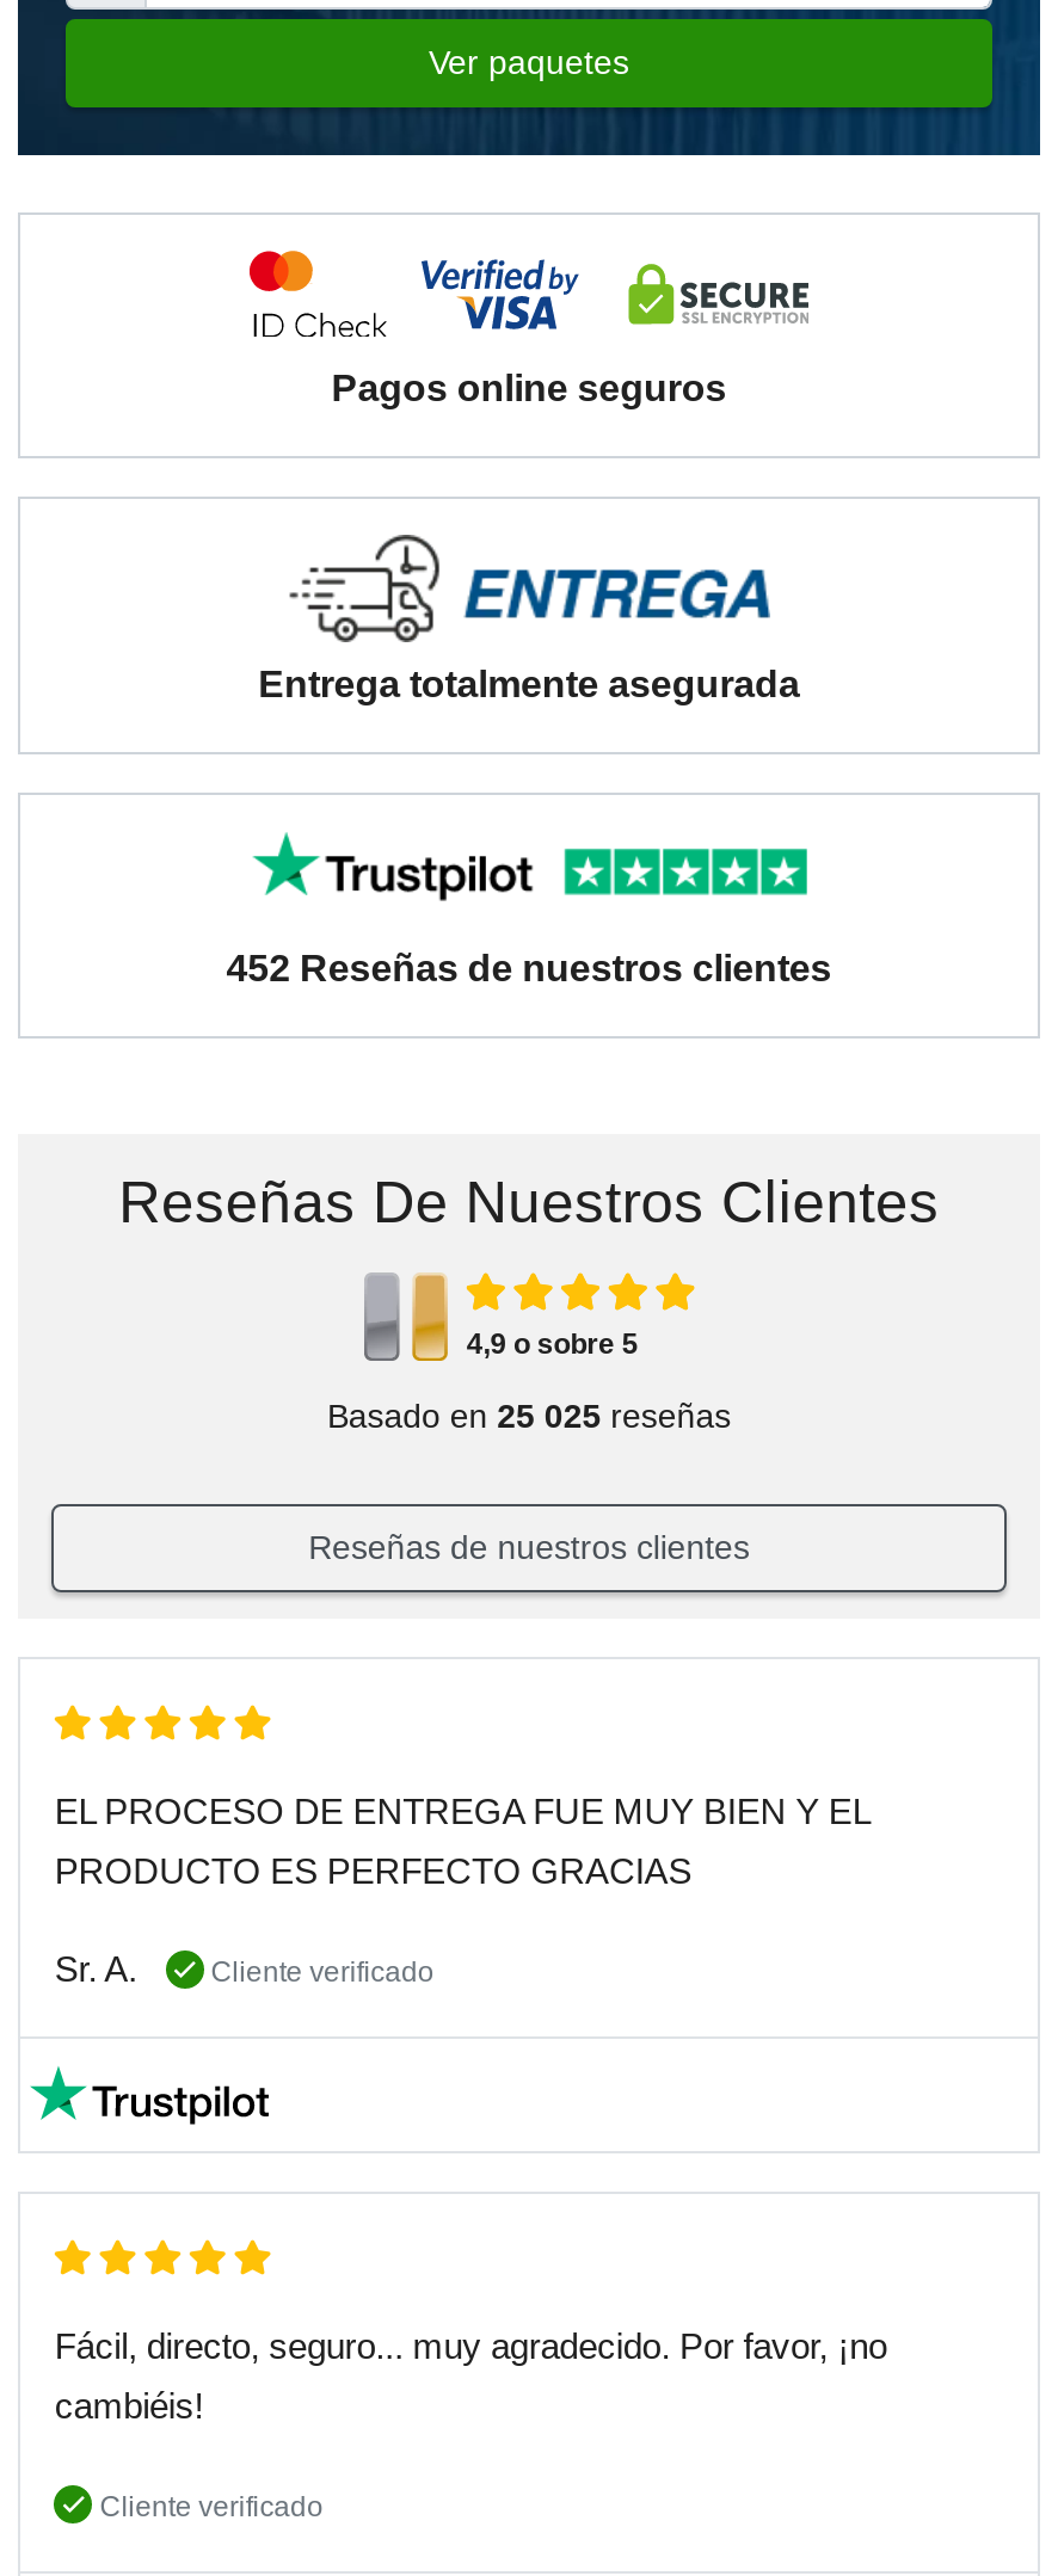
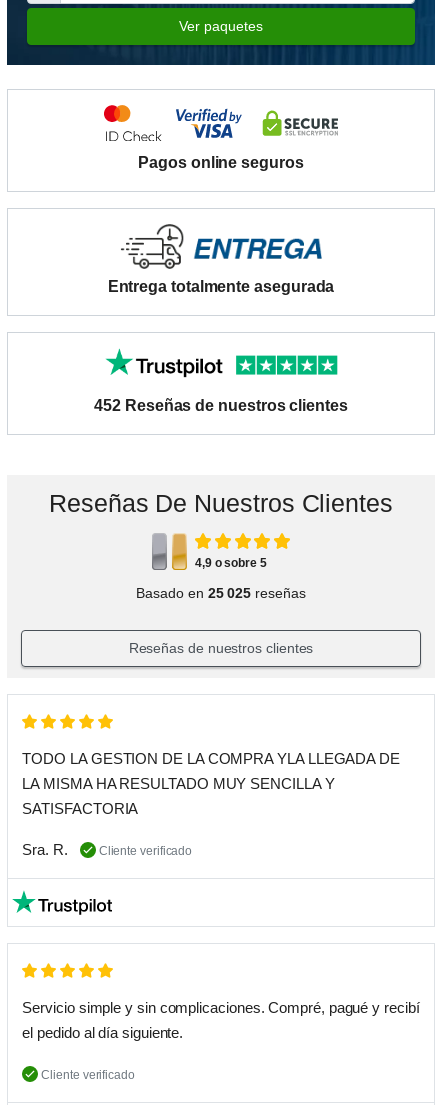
[55,1790,869,1988] EL PROCESO DE ENTREGA FUE MUY BIEN Y EL | PRODUCTO ES PERFECTO GRACIAS | Sr. A. -> [22,750,400,858] TODO LA GESTION DE LA COMPRA YLA LLEGADA DE | LA MISMA HA RESULTADO MUY SENCILLA Y | SATISFACTORIA | Sra. R.
[55,2325,887,2365] Fácil, directo, seguro... muy agradecido. Por favor, ¡no -> [22,999,420,1016] Servicio simple y sin complicaciones. Compré, pagué y recibí
[55,2385,203,2425] cambiéis! -> [22,1024,183,1041] el pedido al día siguiente.

